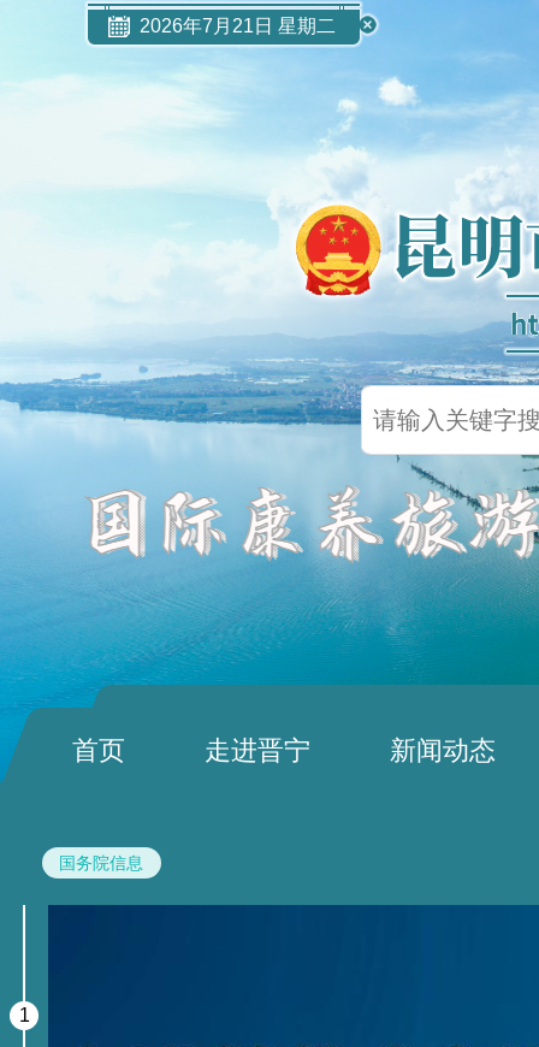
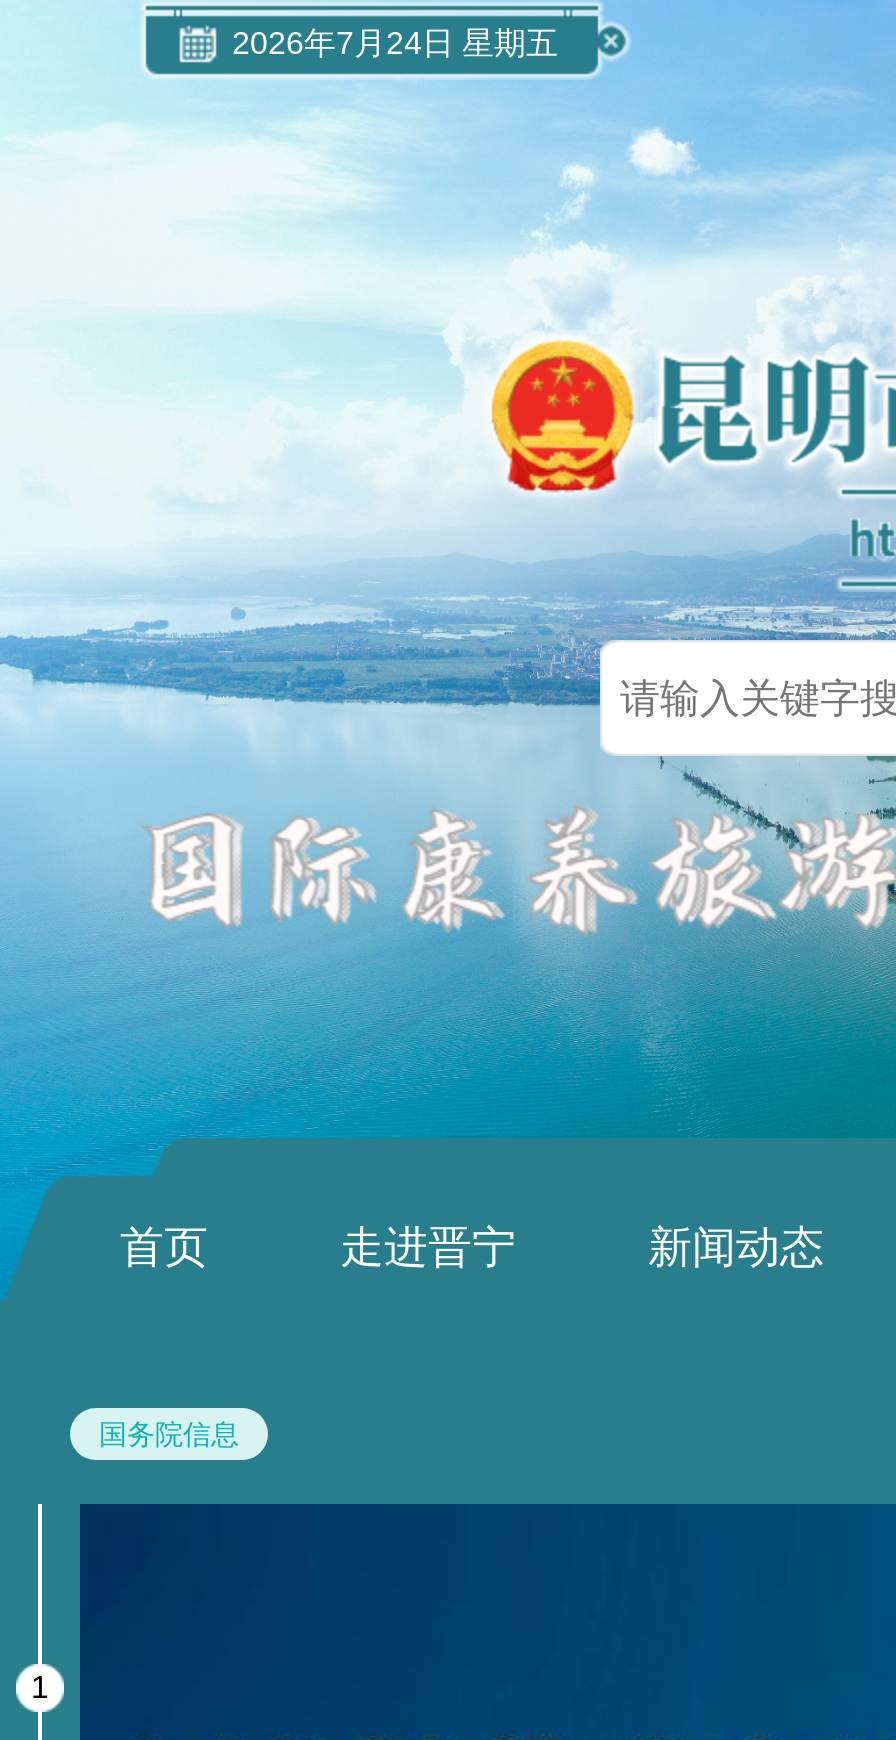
[140,16,336,36] 2026年7月21日 星期二 -> [232,26,558,60] 2026年7月24日 星期五

